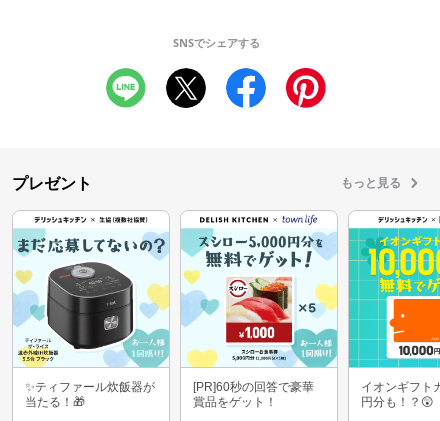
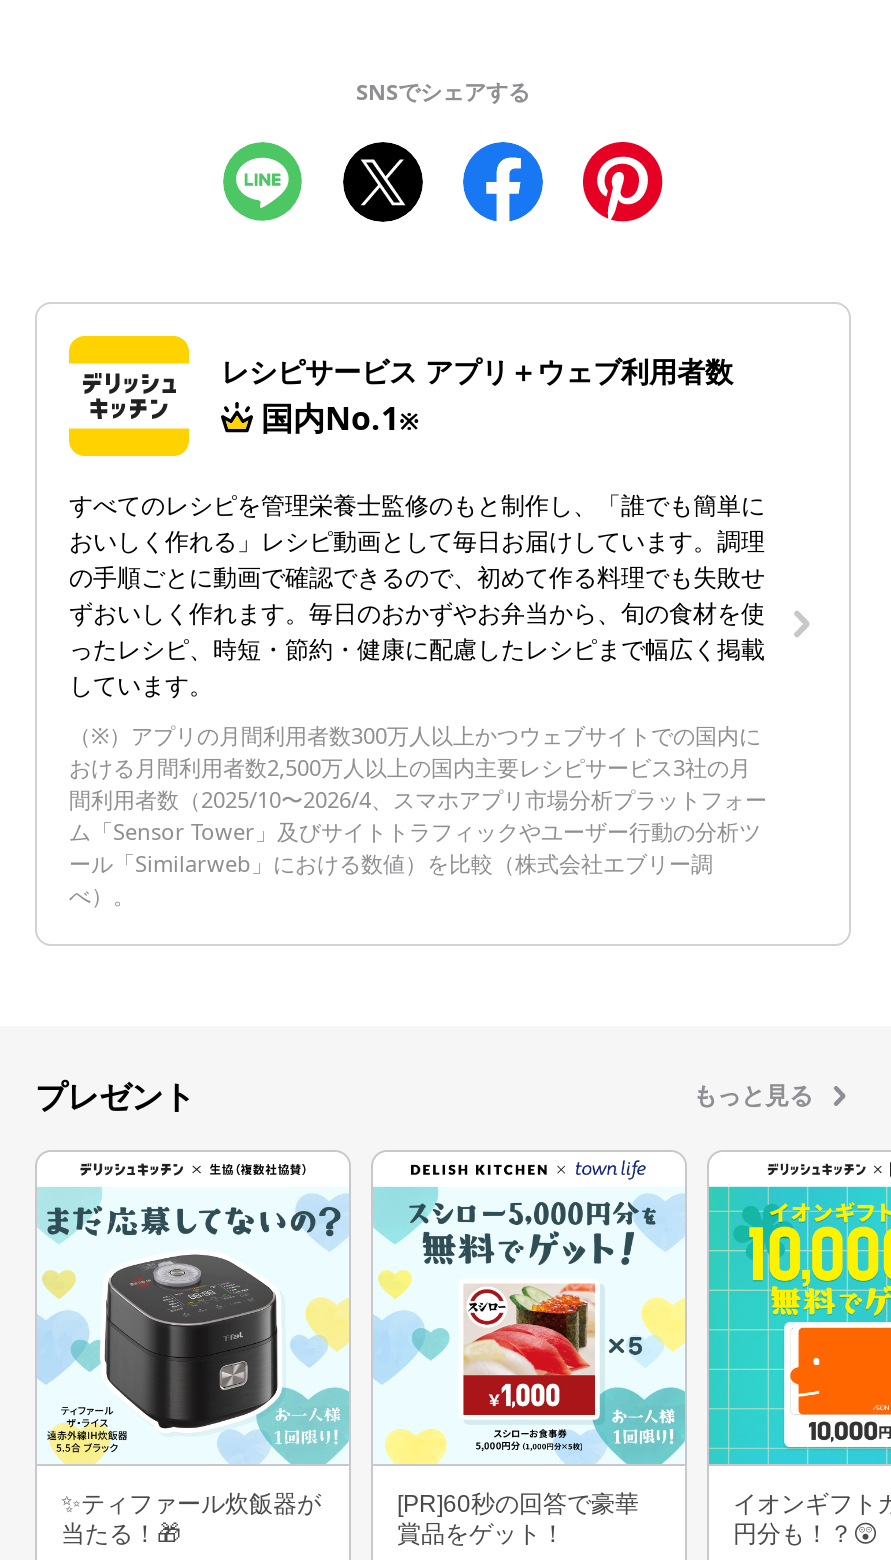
none -> [67,334,767,909] [image] | レシピサービス アプリ＋ウェブ利用者数 | 国内No.1※ | すべてのレシピを管理栄養士監修のもと制作し、「誰でも簡単に | おいしく作れる」レシピ動画として毎日お届けしています。調理 | の手順ごとに動画で確認できるので、初めて作る料理でも失敗せ | ずおいしく作れます。毎日のおかずやお弁当から、旬の食材を使 | ったレシピ、時短・節約・健康に配慮したレシピまで幅広く掲載 | しています。 | （※）アプリの月間利用者数300万人以上かつウェブサイトでの国内に | おける月間利用者数2,500万人以上の国内主要レシピサービス3社の月 | 間利用者数（2025/10〜2026/4、スマホアプリ市場分析プラットフォー | ム「Sensor Tower」及びサイトトラフィックやユーザー行動の分析ツ | ール「Similarweb」における数値）を比較（株式会社エブリー調 | べ）。

